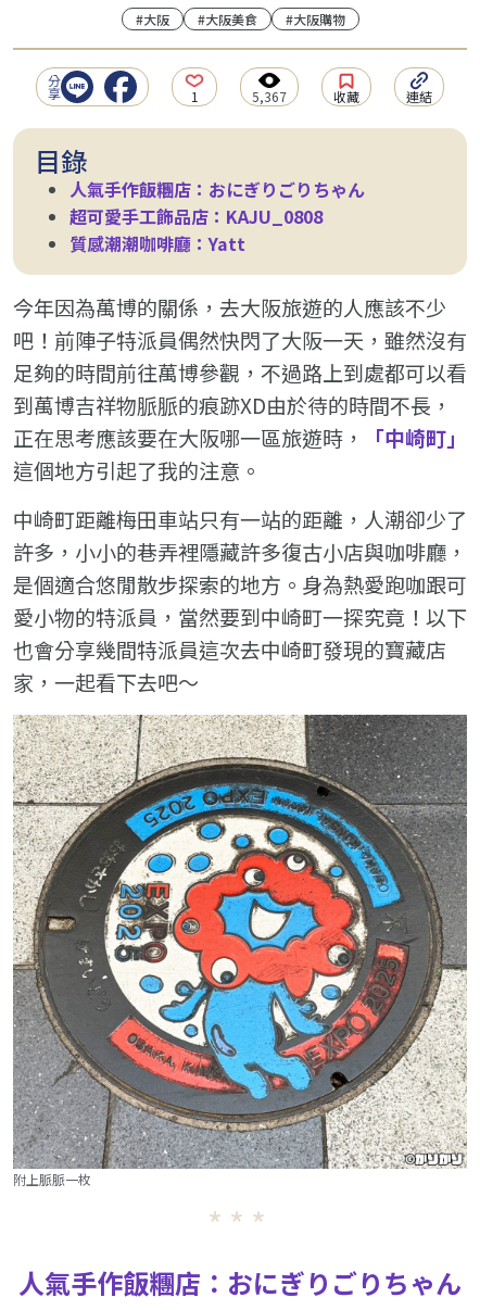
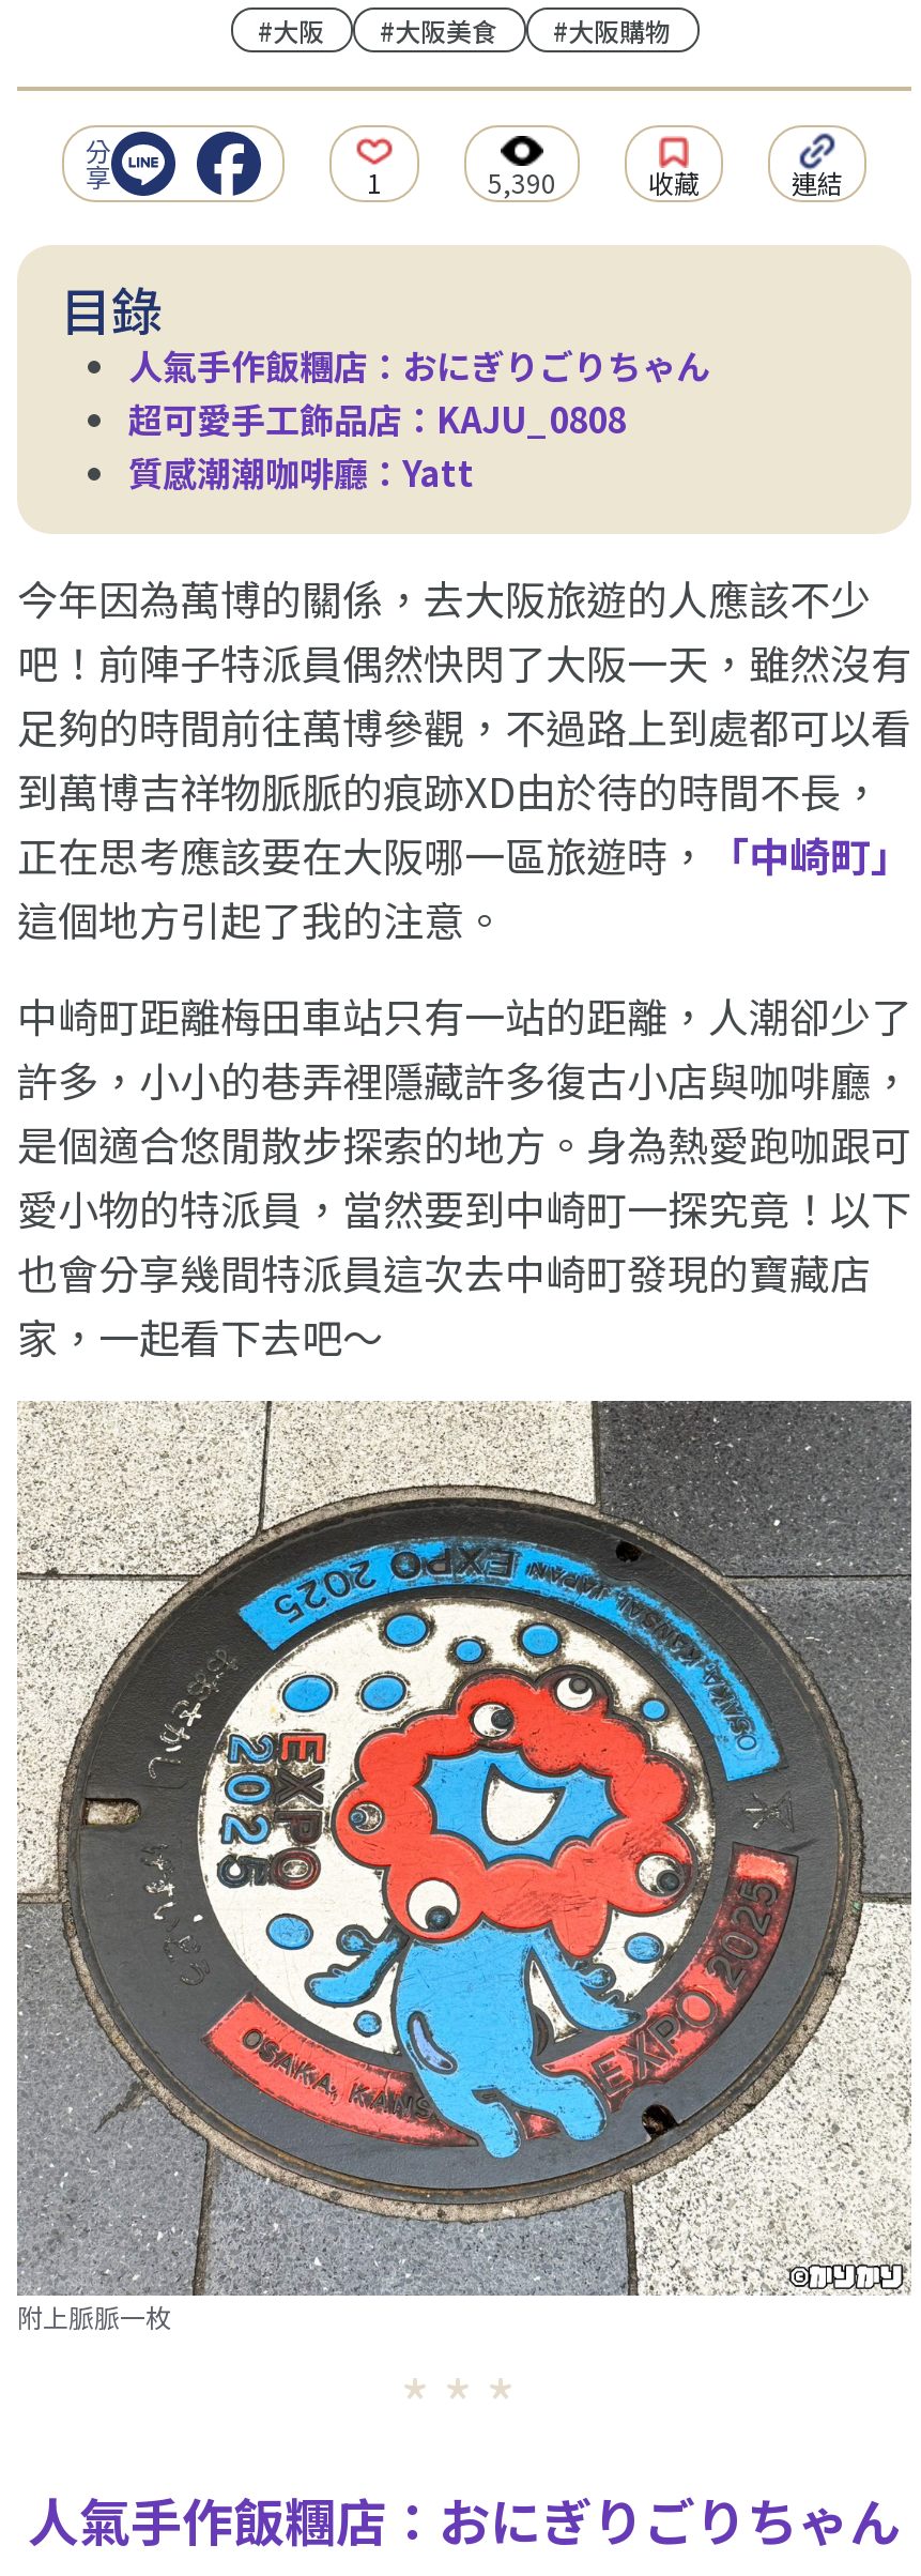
[252,87,287,105] 5,367 -> [488,163,556,199] 5,390

